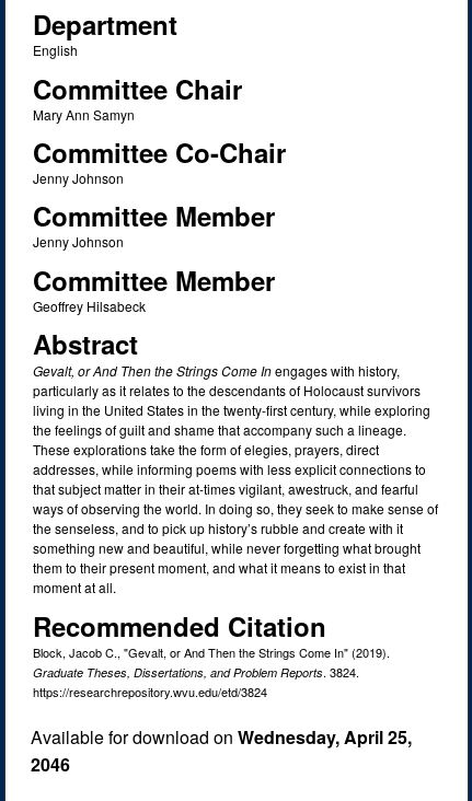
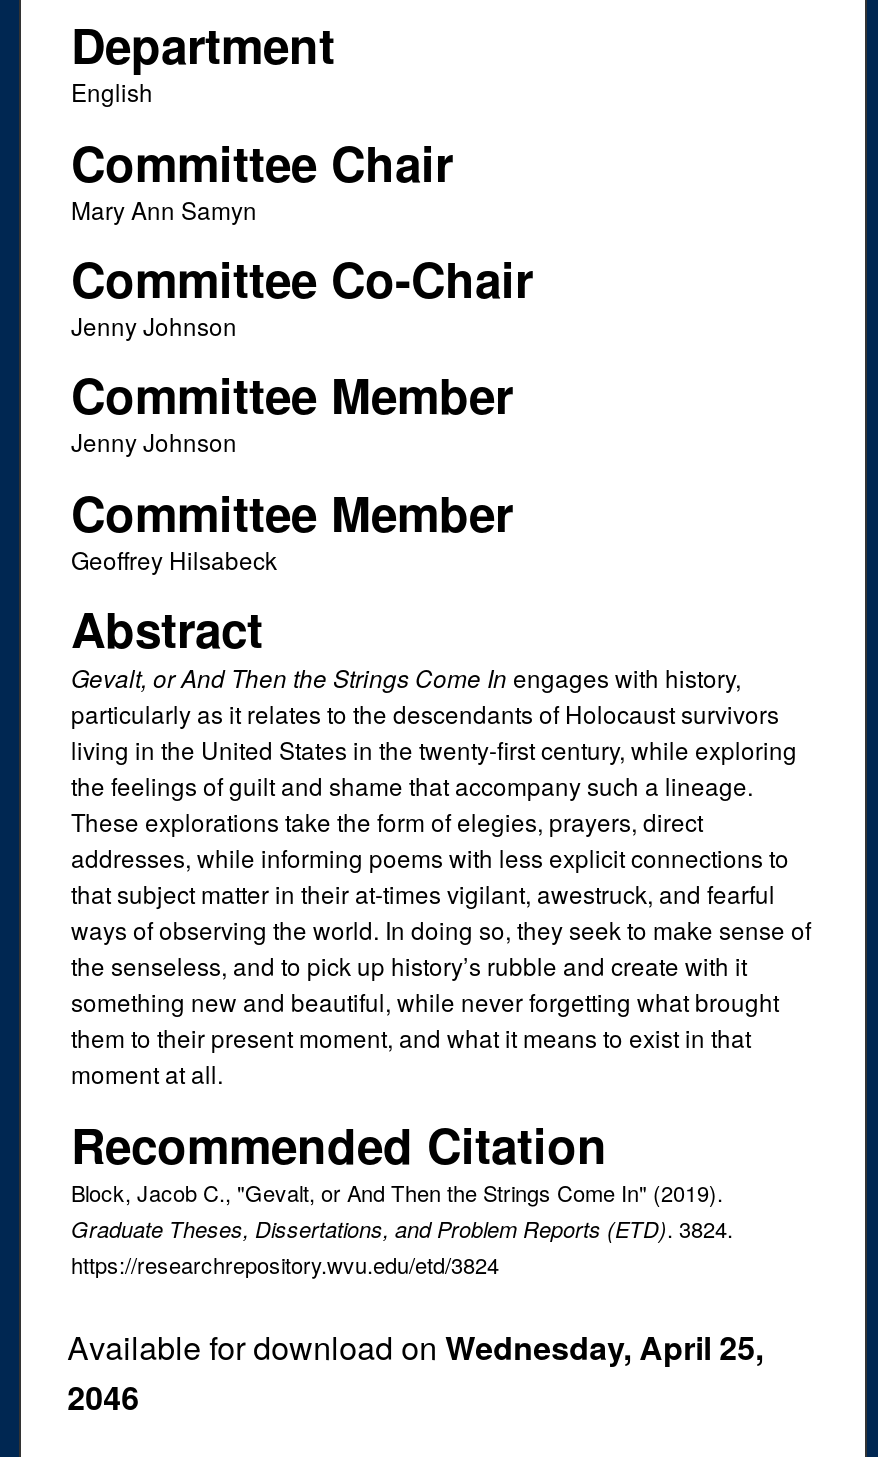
[33,663,359,680] Graduate Theses, Dissertations, and Problem Reports. 3824. -> [71,1211,733,1243] Graduate Theses, Dissertations, and Problem Reports (ETD). 3824.

